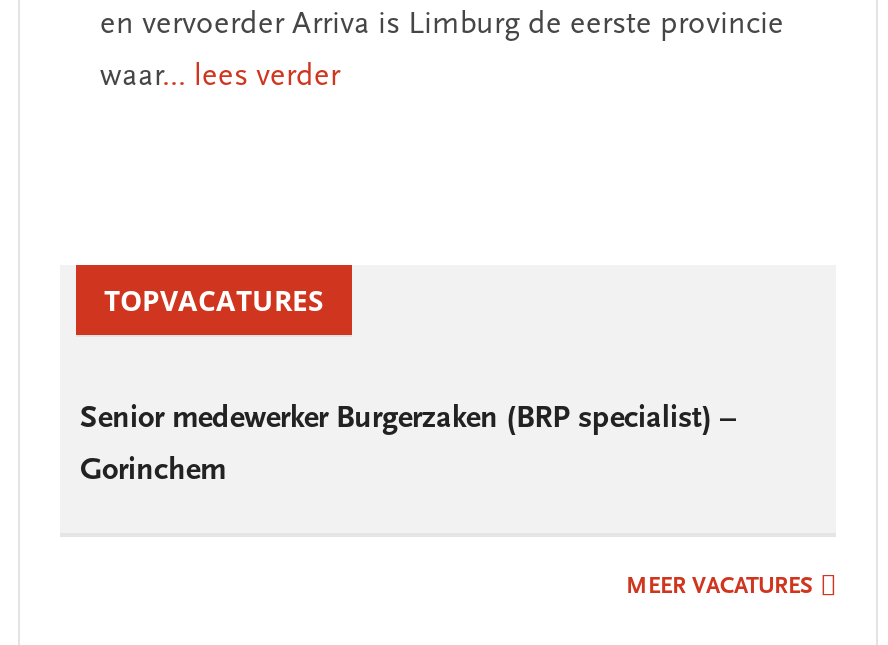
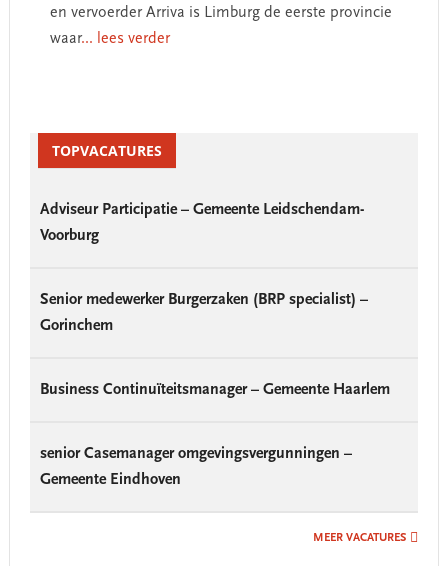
none -> [40,202,364,244] Adviseur Participatie – Gemeente Leidschendam- | Voorburg
none -> [40,382,390,398] Business Continuïteitsmanager – Gemeente Haarlem
none -> [40,446,352,488] senior Casemanager omgevingsvergunningen – | Gemeente Eindhoven

